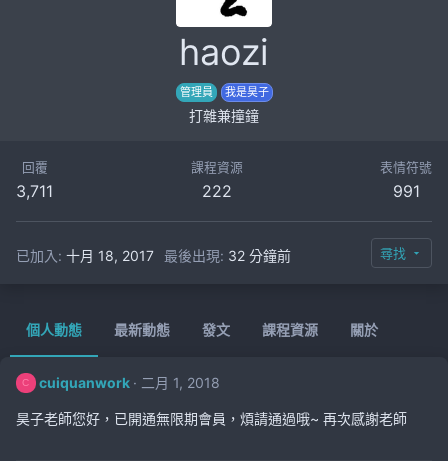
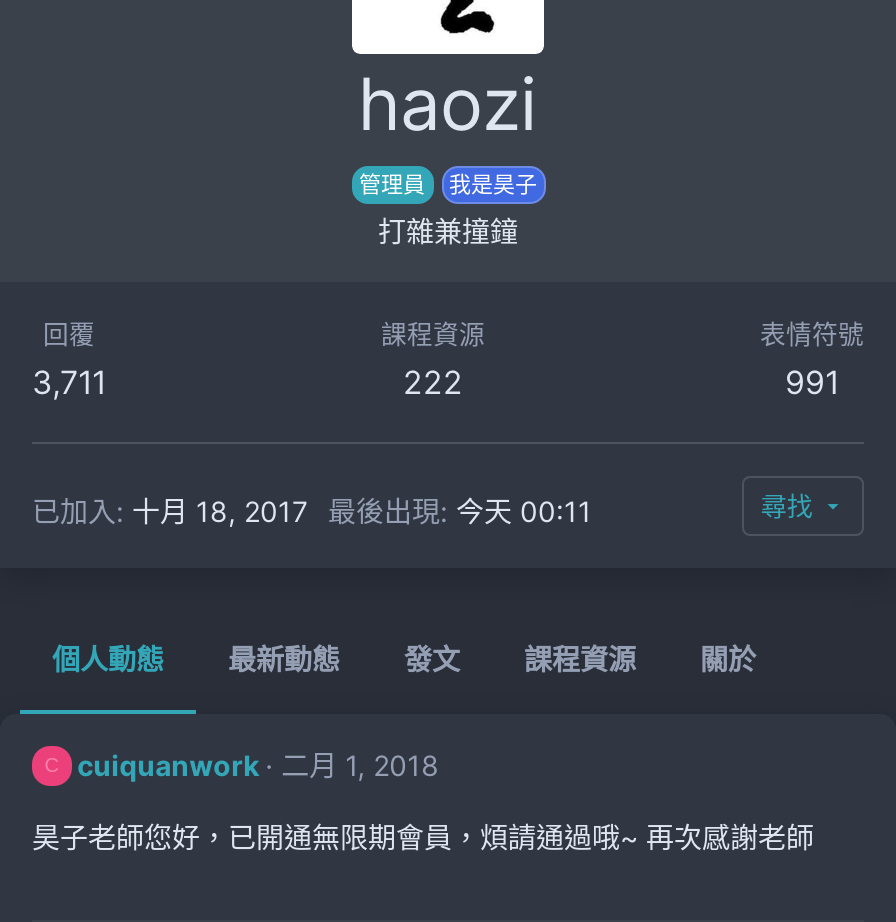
[16,246,291,263] 已加入 十月 18, 2017 最後出現 32 分鐘前 -> [32,493,592,527] 已加入 十月 18, 2017 最後出現 今天 00:11

